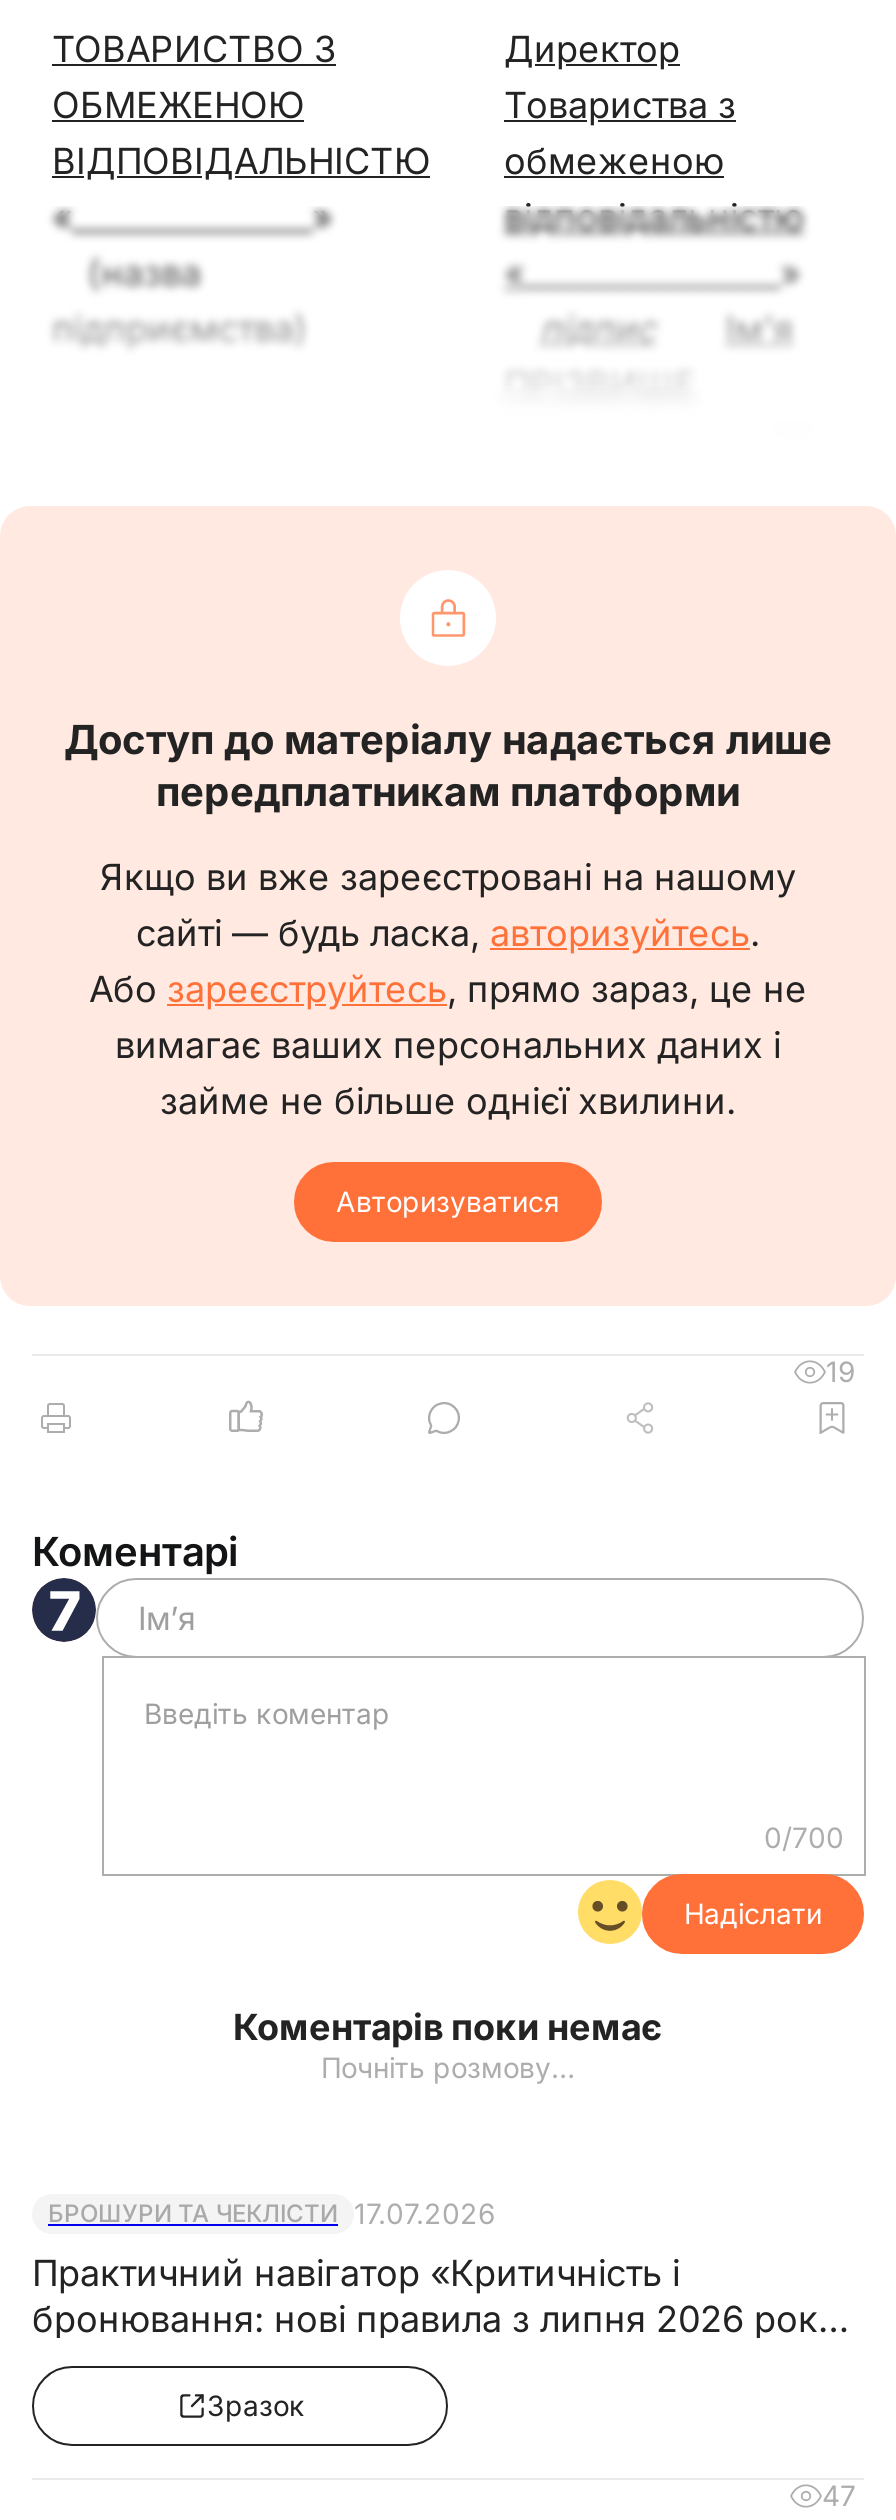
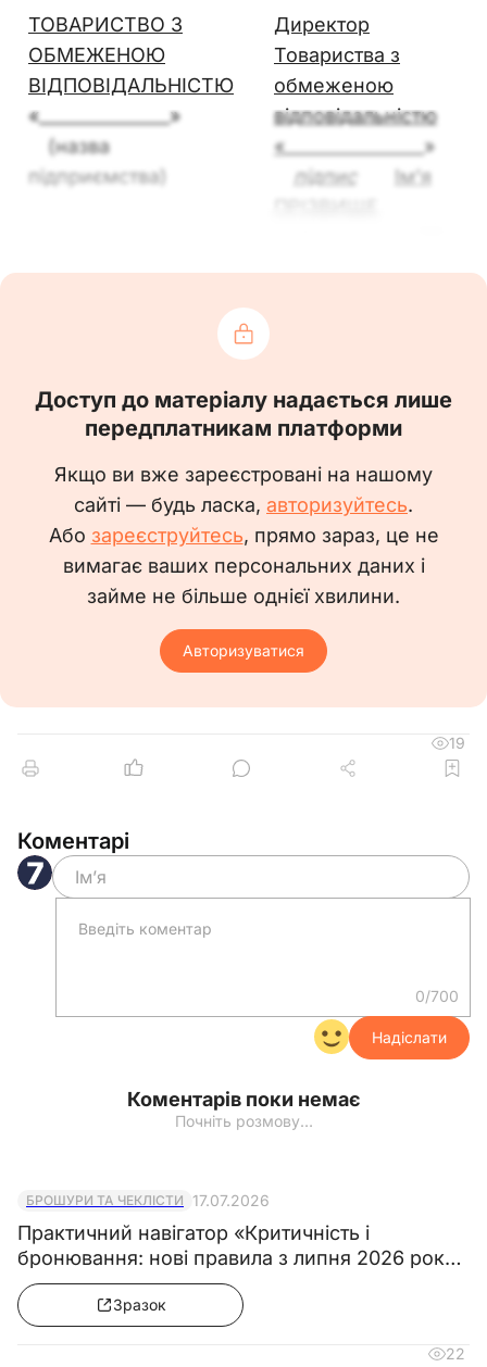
[822,2478,856,2512] 47 -> [446,1344,465,1363] 22

